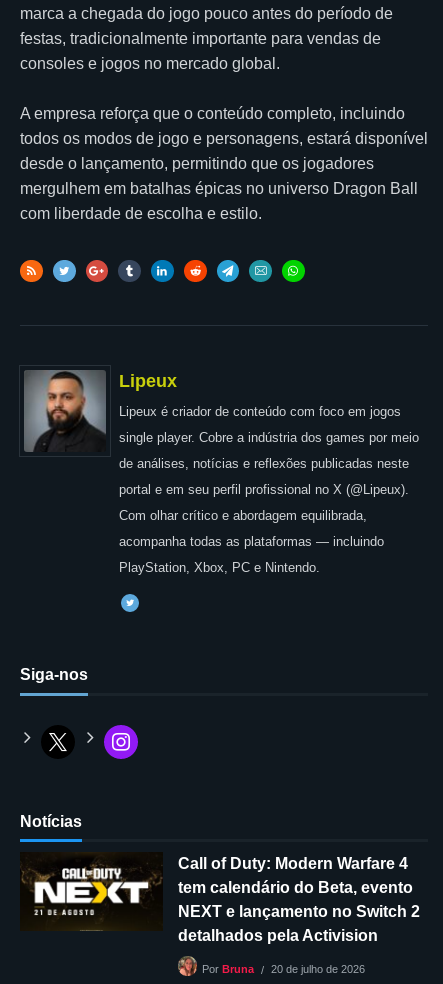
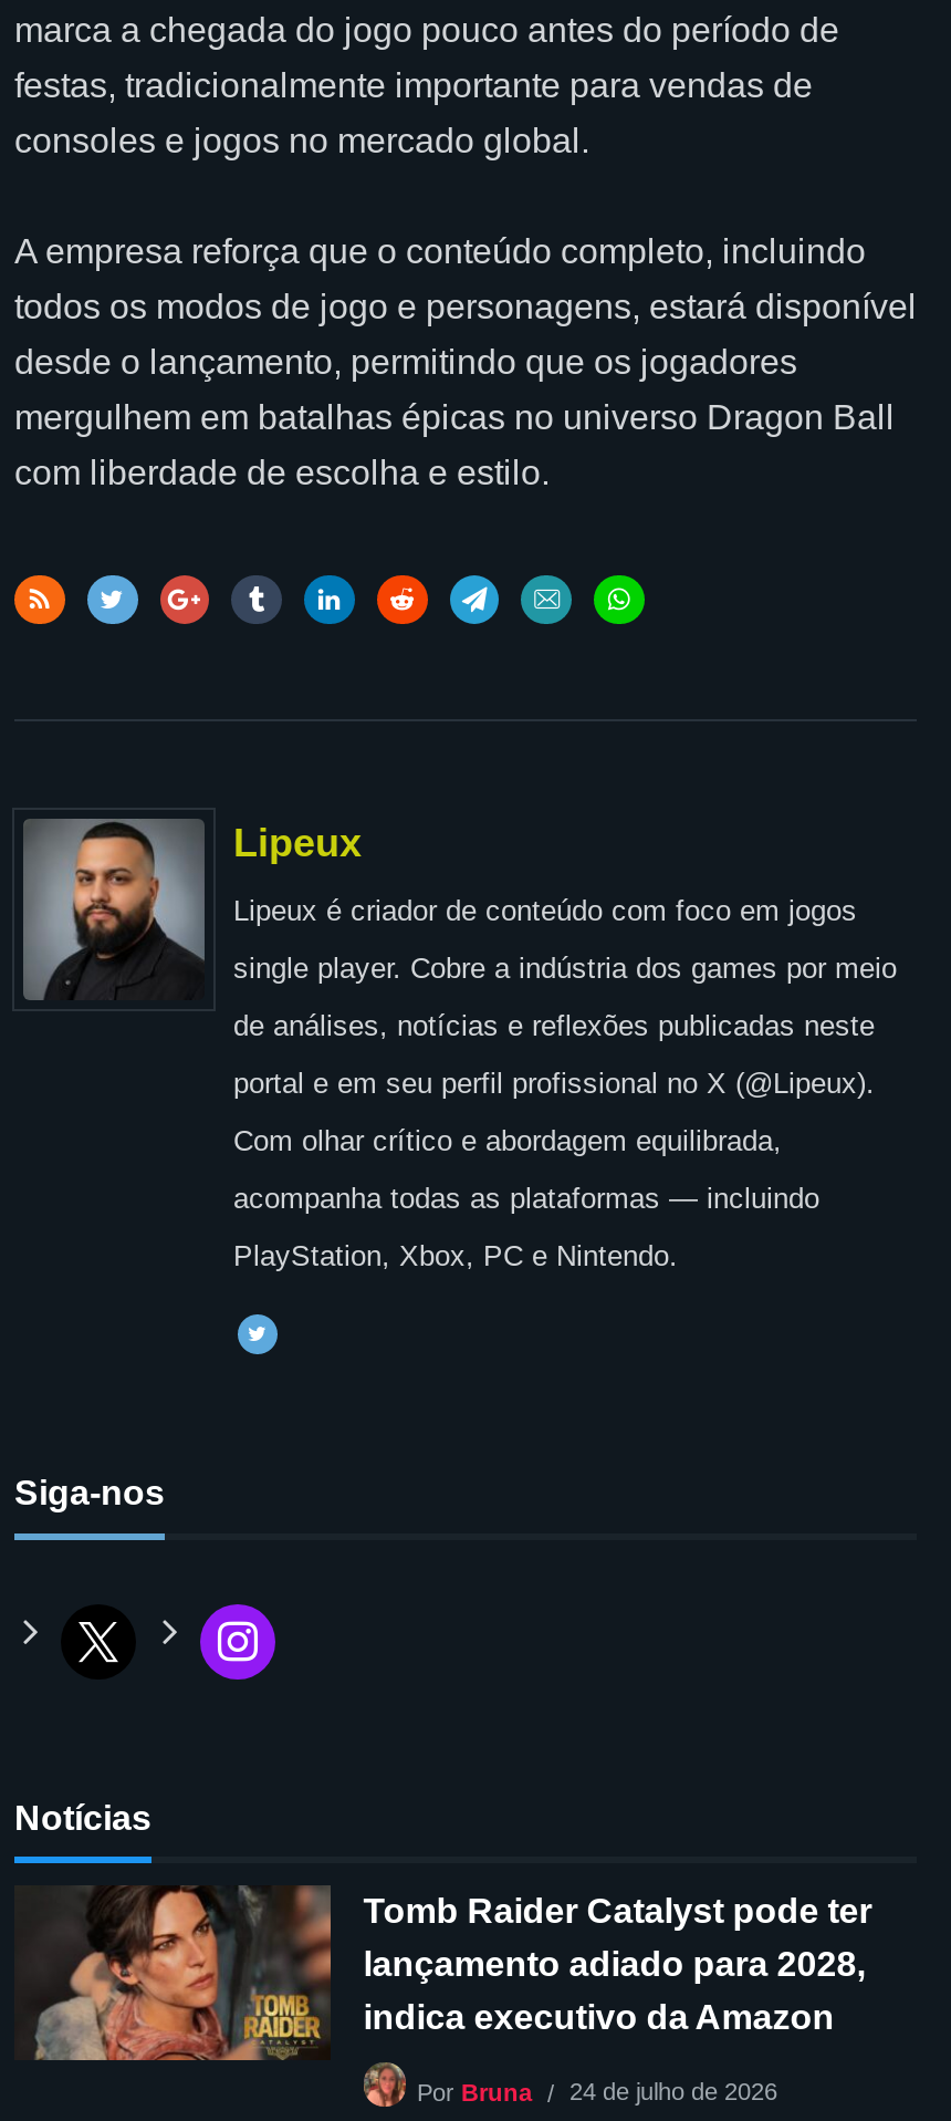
[21,853,420,944] [image] | Call of Duty: Modern Warfare 4 | tem calendário do Beta, evento | NEXT e lançamento no Switch 2 | detalhados pela Activision -> [19,1883,872,2062] [image] | Tomb Raider Catalyst pode ter | lançamento adiado para 2028, | indica executivo da Amazon
[202,963,365,976] Por Bruna 20 de julho de 2026 -> [417,2077,777,2106] Por Bruna 24 de julho de 2026

